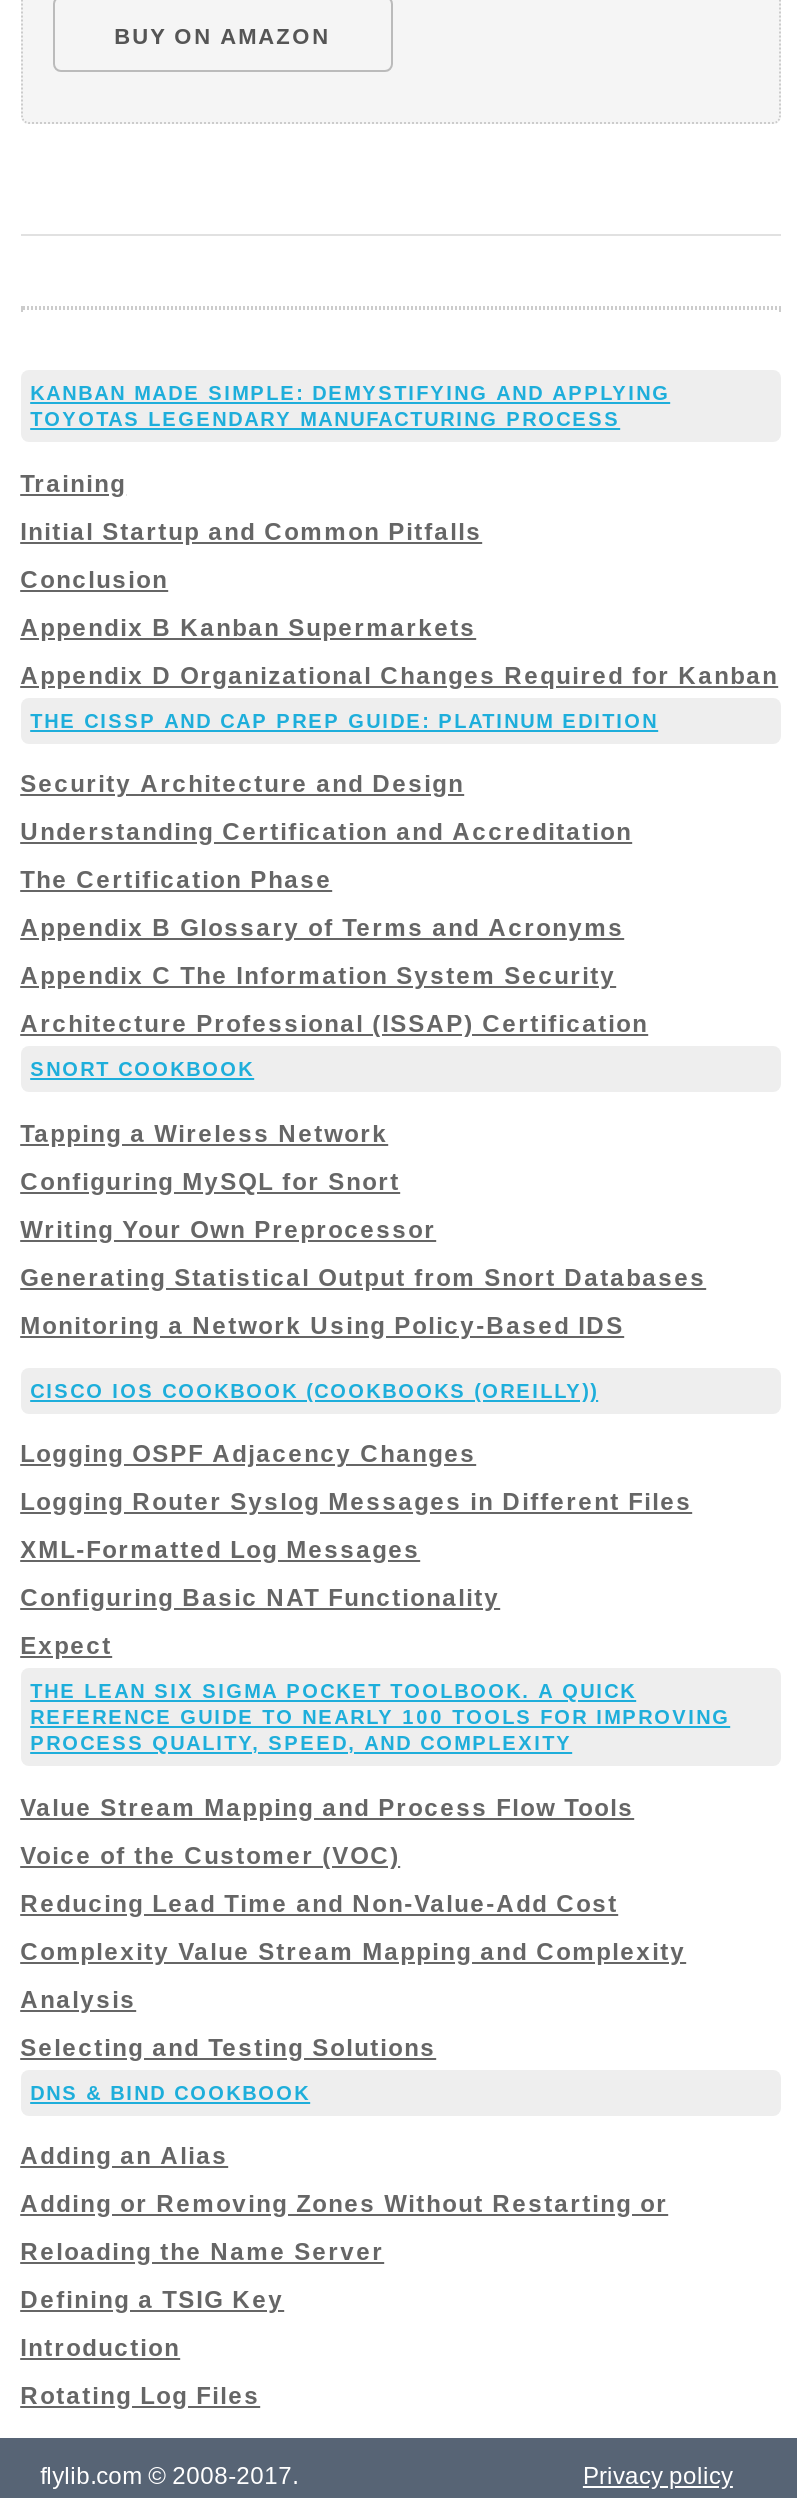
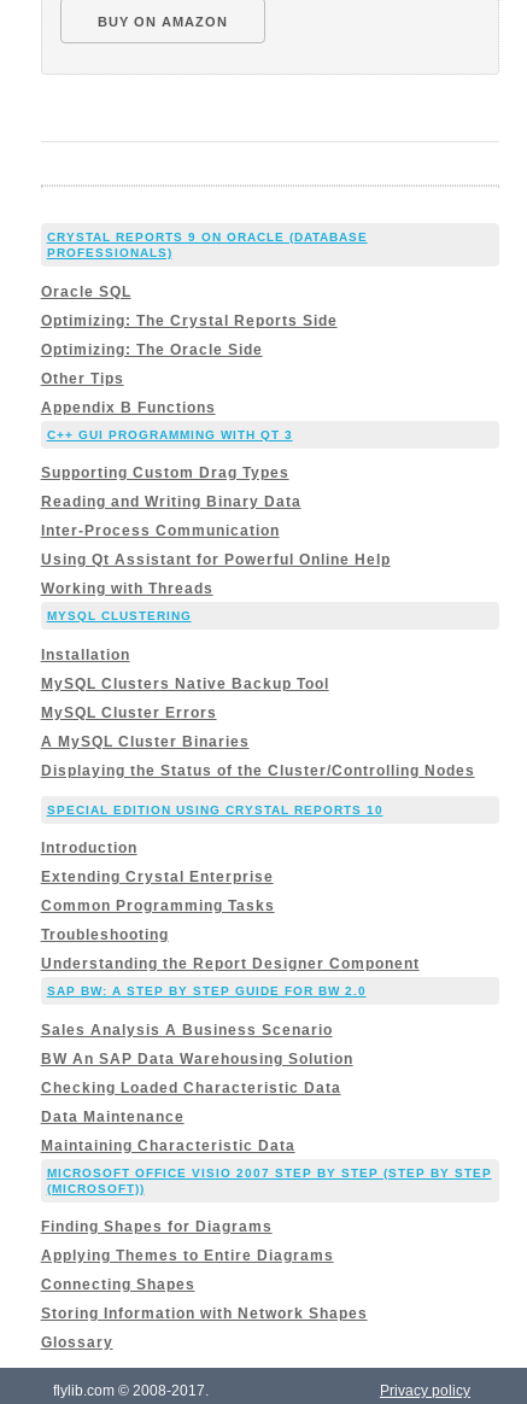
[20,383,778,2315] KANBAN MADE SIMPLE: DEMYSTIFYING AND APPLYING | TOYOTAS LEGENDARY MANUFACTURING PROCESS | Training | Initial Startup and Common Pitfalls | Conclusion | Appendix B Kanban Supermarkets | Appendix D Organizational Changes Required for Kanban | THE CISSP AND CAP PREP GUIDE: PLATINUM EDITION | Security Architecture and Design | Understanding Certification and Accreditation | The Certification Phase | Appendix B Glossary of Terms and Acronyms | Appendix C The Information System Security | Architecture Professional (ISSAP) Certification | SNORT COOKBOOK | Tapping a Wireless Network | Configuring MySQL for Snort | Writing Your Own Preprocessor | Generating Statistical Output from Snort Databases | Monitoring a Network Using Policy-Based IDS | CISCO IOS COOKBOOK (COOKBOOKS (OREILLY)) | Logging OSPF Adjacency Changes | Logging Router Syslog Messages in Different Files | XML-Formatted Log Messages | Configuring Basic NAT Functionality | Expect | THE LEAN SIX SIGMA POCKET TOOLBOOK. A QUICK | REFERENCE GUIDE TO NEARLY 100 TOOLS FOR IMPROVING | PROCESS QUALITY, SPEED, AND COMPLEXITY | Value Stream Mapping and Process Flow Tools | Voice of the Customer (VOC) | Reducing Lead Time and Non-Value-Add Cost | Complexity Value Stream Mapping and Complexity | Analysis | Selecting and Testing Solutions | DNS & BIND COOKBOOK | Adding an Alias | Adding or Removing Zones Without Restarting or | Reloading the Name Server | Defining a TSIG Key -> [41,231,475,816] CRYSTAL REPORTS 9 ON ORACLE (DATABASE | PROFESSIONALS) | Oracle SQL | Optimizing: The Crystal Reports Side | Optimizing: The Oracle Side | Other Tips | Appendix B Functions | C++ GUI PROGRAMMING WITH QT 3 | Supporting Custom Drag Types | Reading and Writing Binary Data | Inter-Process Communication | Using Qt Assistant for Powerful Online Help | Working with Threads | MYSQL CLUSTERING | Installation | MySQL Clusters Native Backup Tool | MySQL Cluster Errors | A MySQL Cluster Binaries | Displaying the Status of the Cluster/Controlling Nodes | SPECIAL EDITION USING CRYSTAL REPORTS 10
moved [20,2335,180,2363] -> [41,840,137,857]: Introduction
[20,2383,260,2411] Rotating Log Files -> [41,869,492,1351] Extending Crystal Enterprise | Common Programming Tasks | Troubleshooting | Understanding the Report Designer Component | SAP BW: A STEP BY STEP GUIDE FOR BW 2.0 | Sales Analysis A Business Scenario | BW An SAP Data Warehousing Solution | Checking Loaded Characteristic Data | Data Maintenance | Maintaining Characteristic Data | MICROSOFT OFFICE VISIO 2007 STEP BY STEP (STEP BY STEP | (MICROSOFT)) | Finding Shapes for Diagrams | Applying Themes to Entire Diagrams | Connecting Shapes | Storing Information with Network Shapes | Glossary

